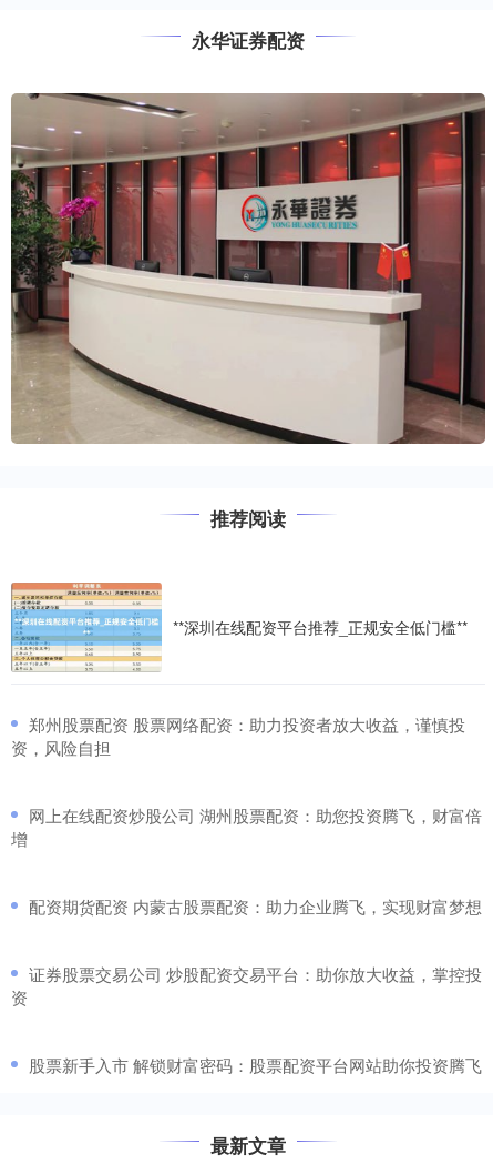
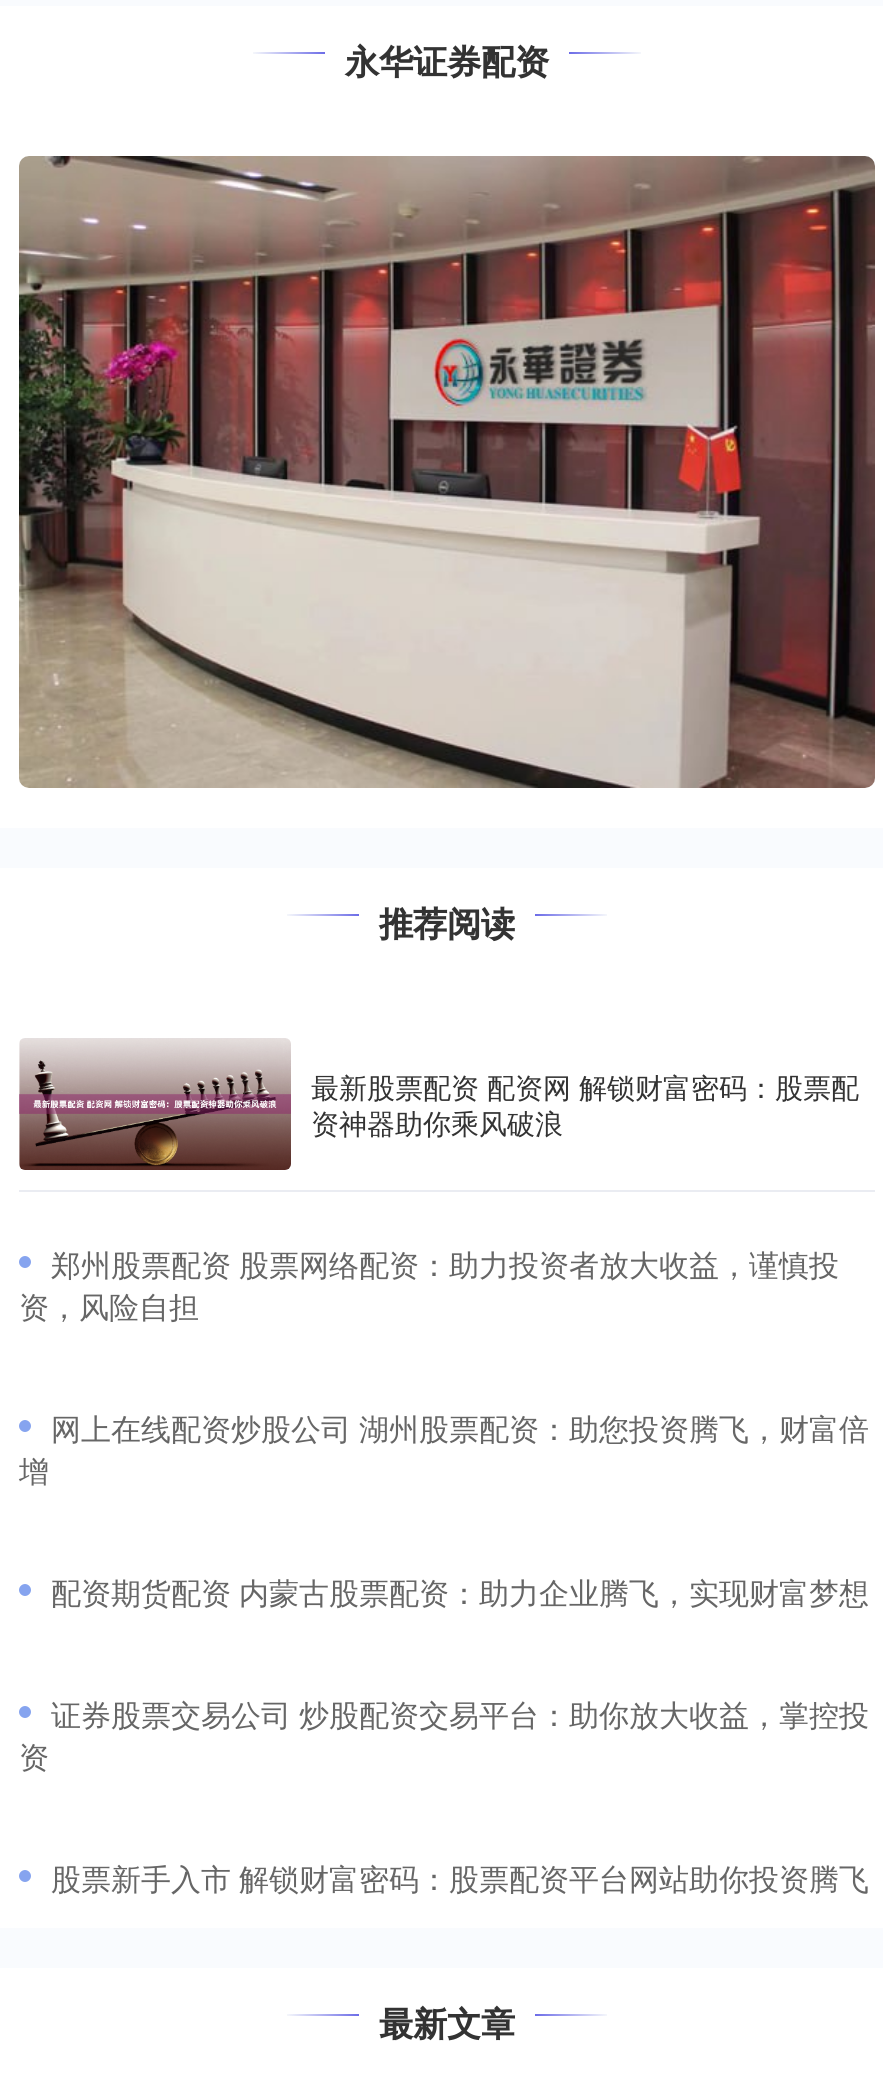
[11,583,468,672] [image] | **深圳在线配资平台推荐_正规安全低门槛** -> [19,1040,859,1172] [image] | 最新股票配资 配资网 解锁财富密码：股票配 | 资神器助你乘风破浪

